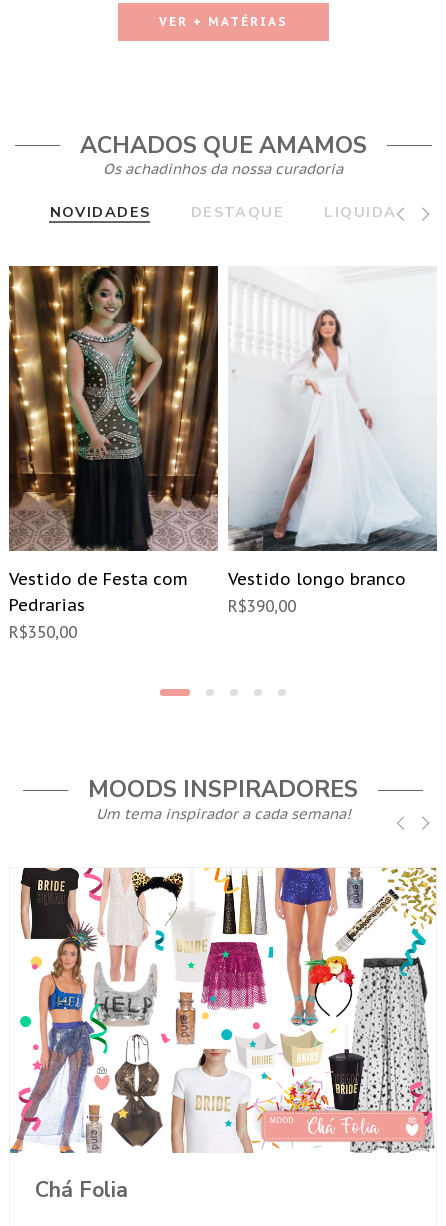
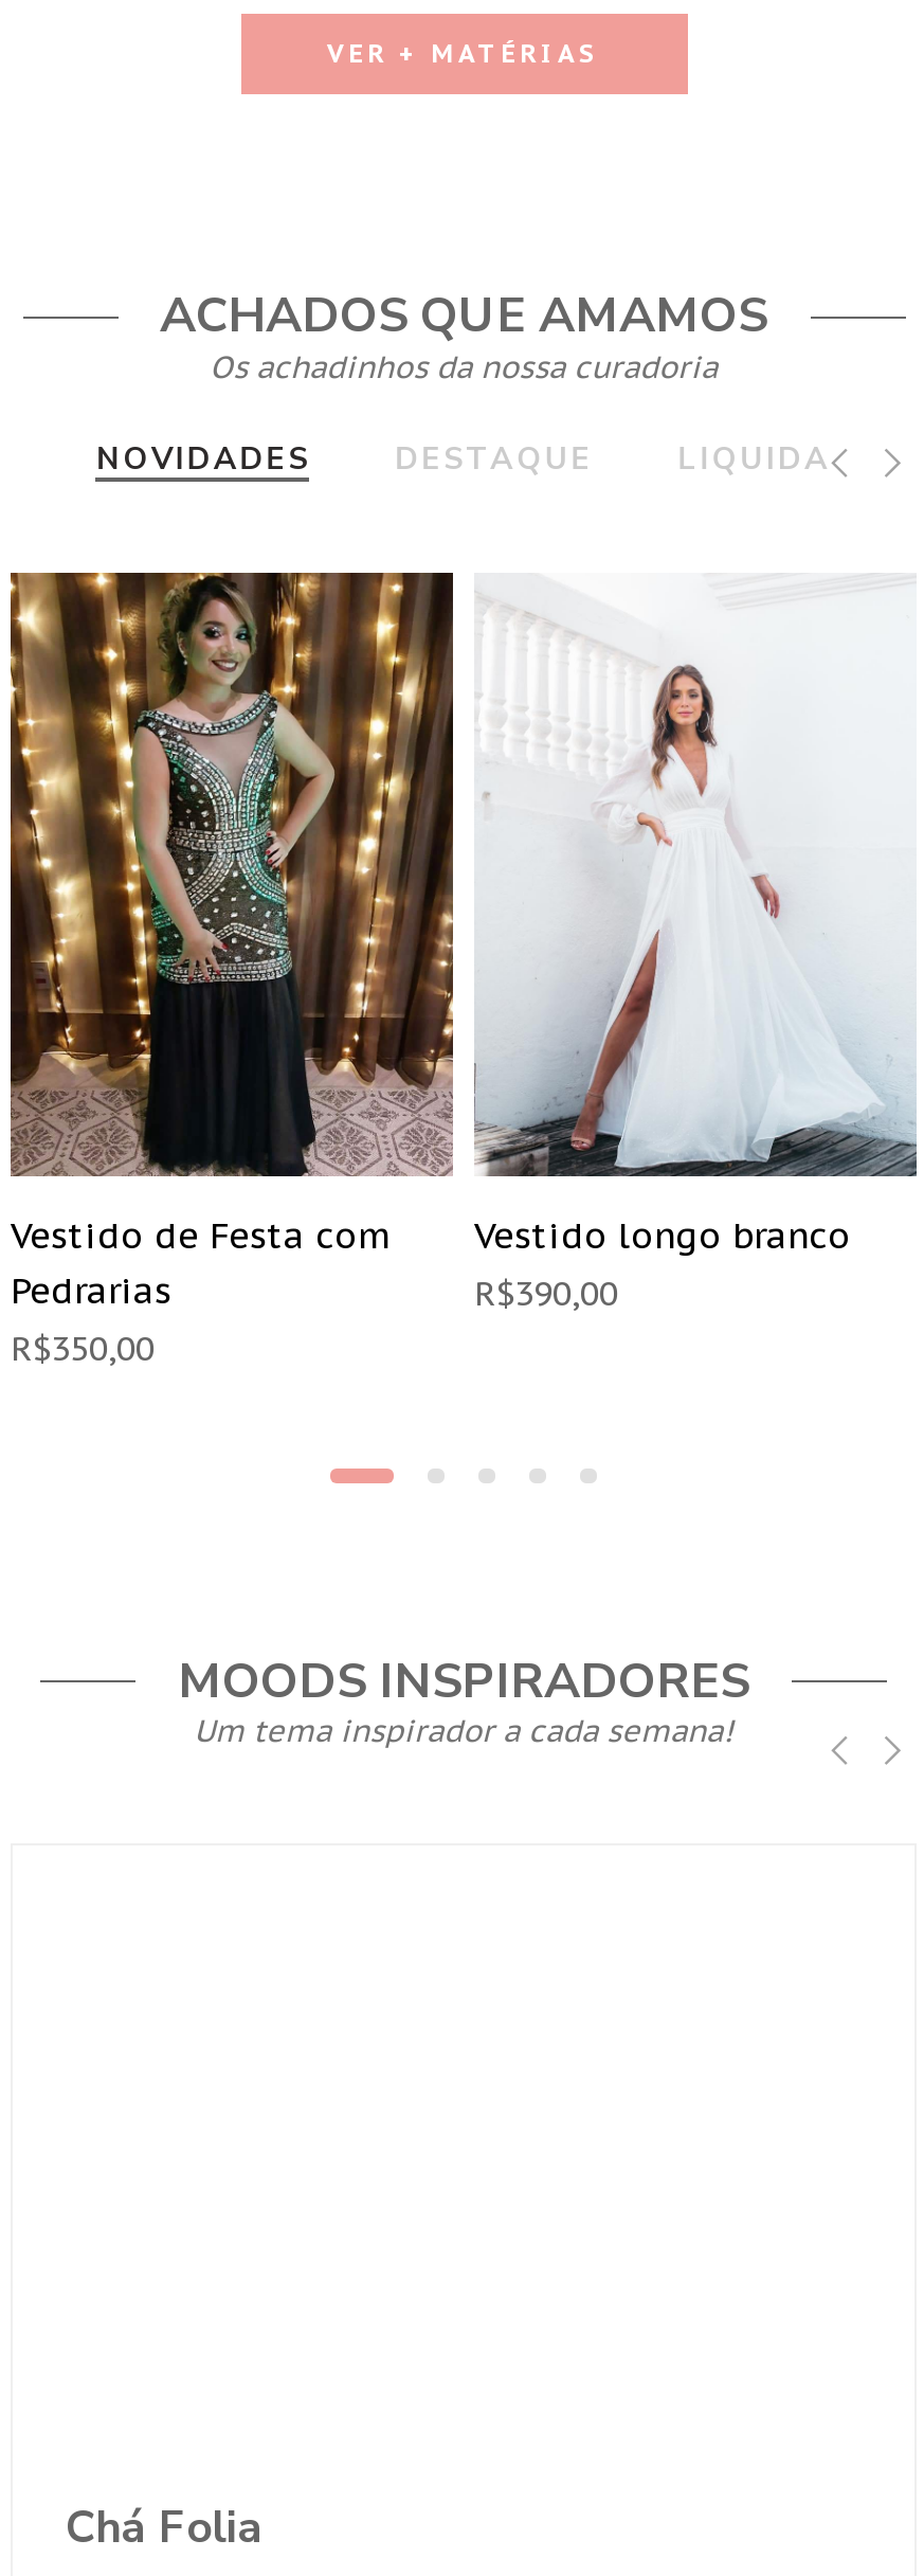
[9,867,437,1154] [image] -> none

